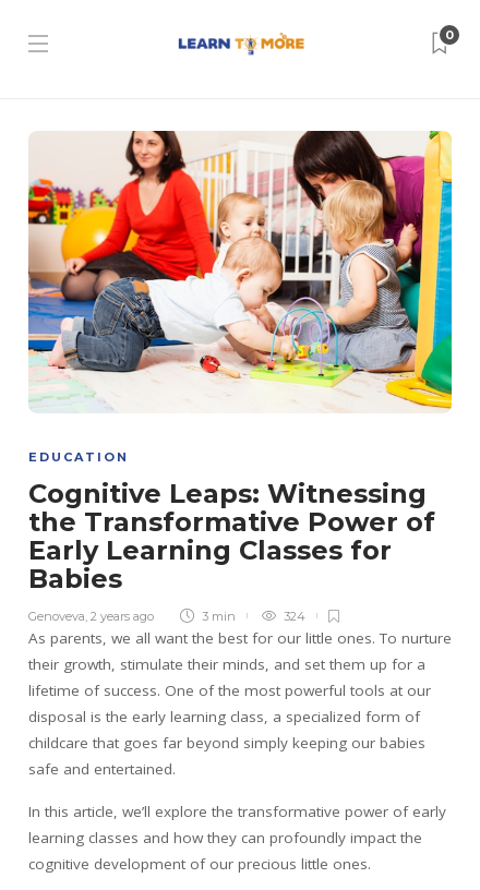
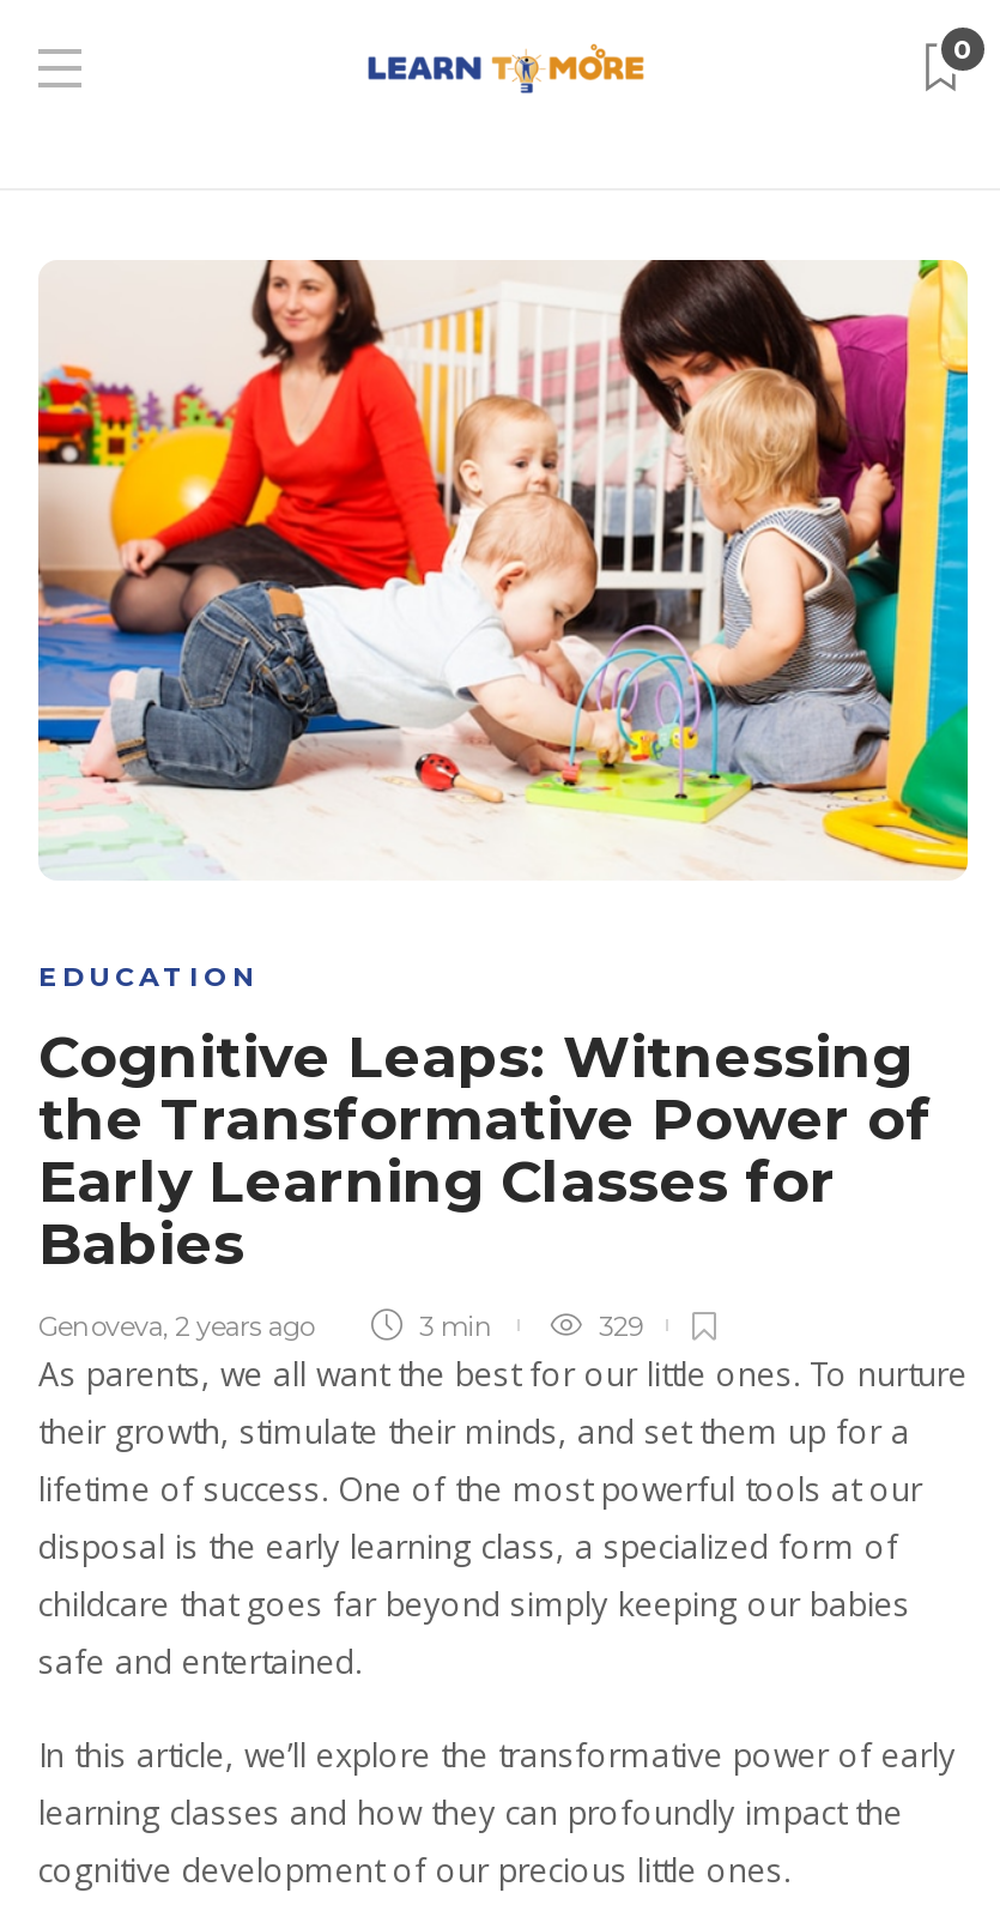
[280,608,305,624] 324 -> [592,1309,642,1342] 329

